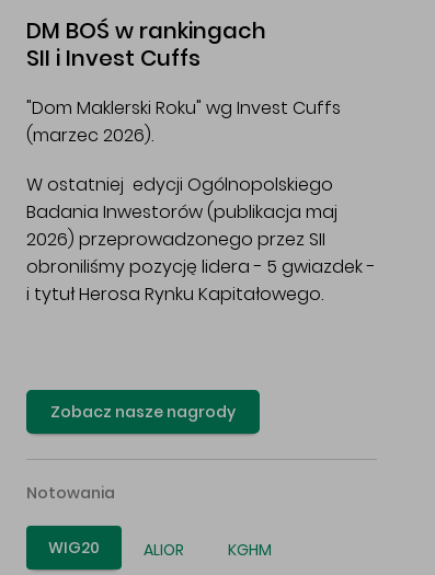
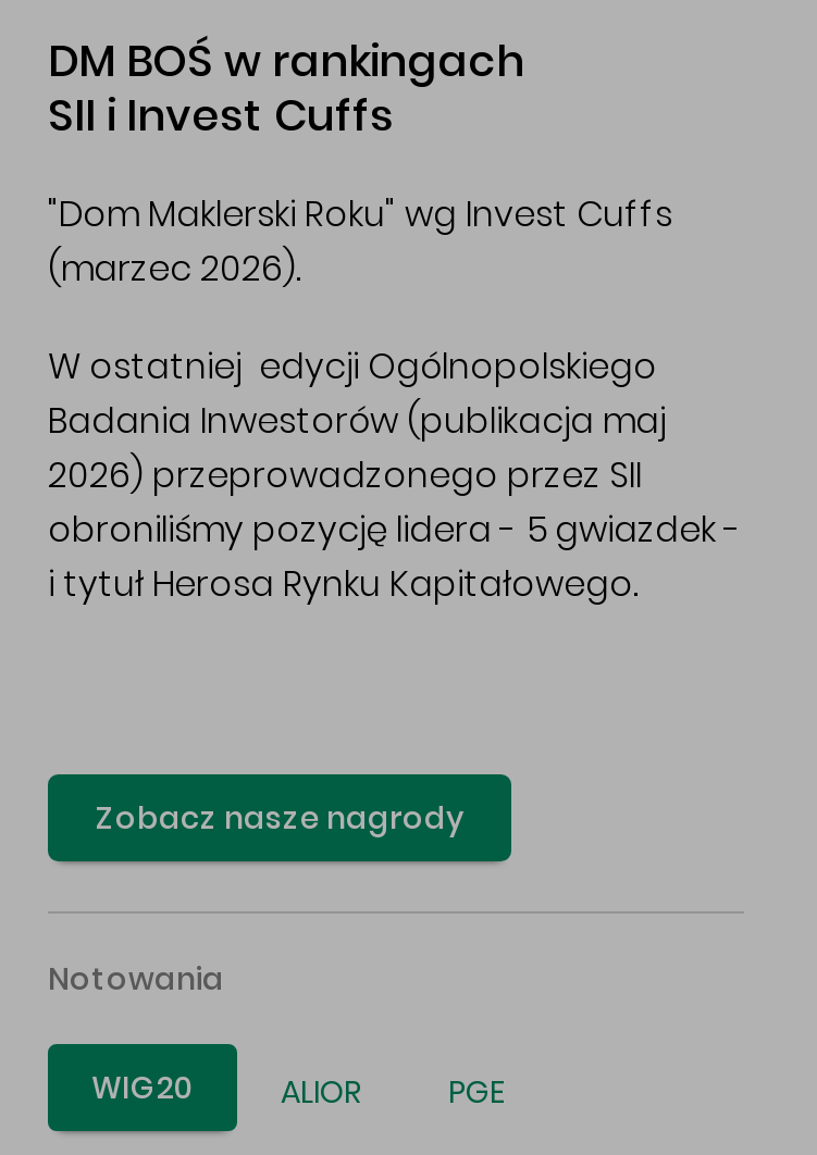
[228,539,272,561] KGHM -> [448,1070,505,1114] PGE

